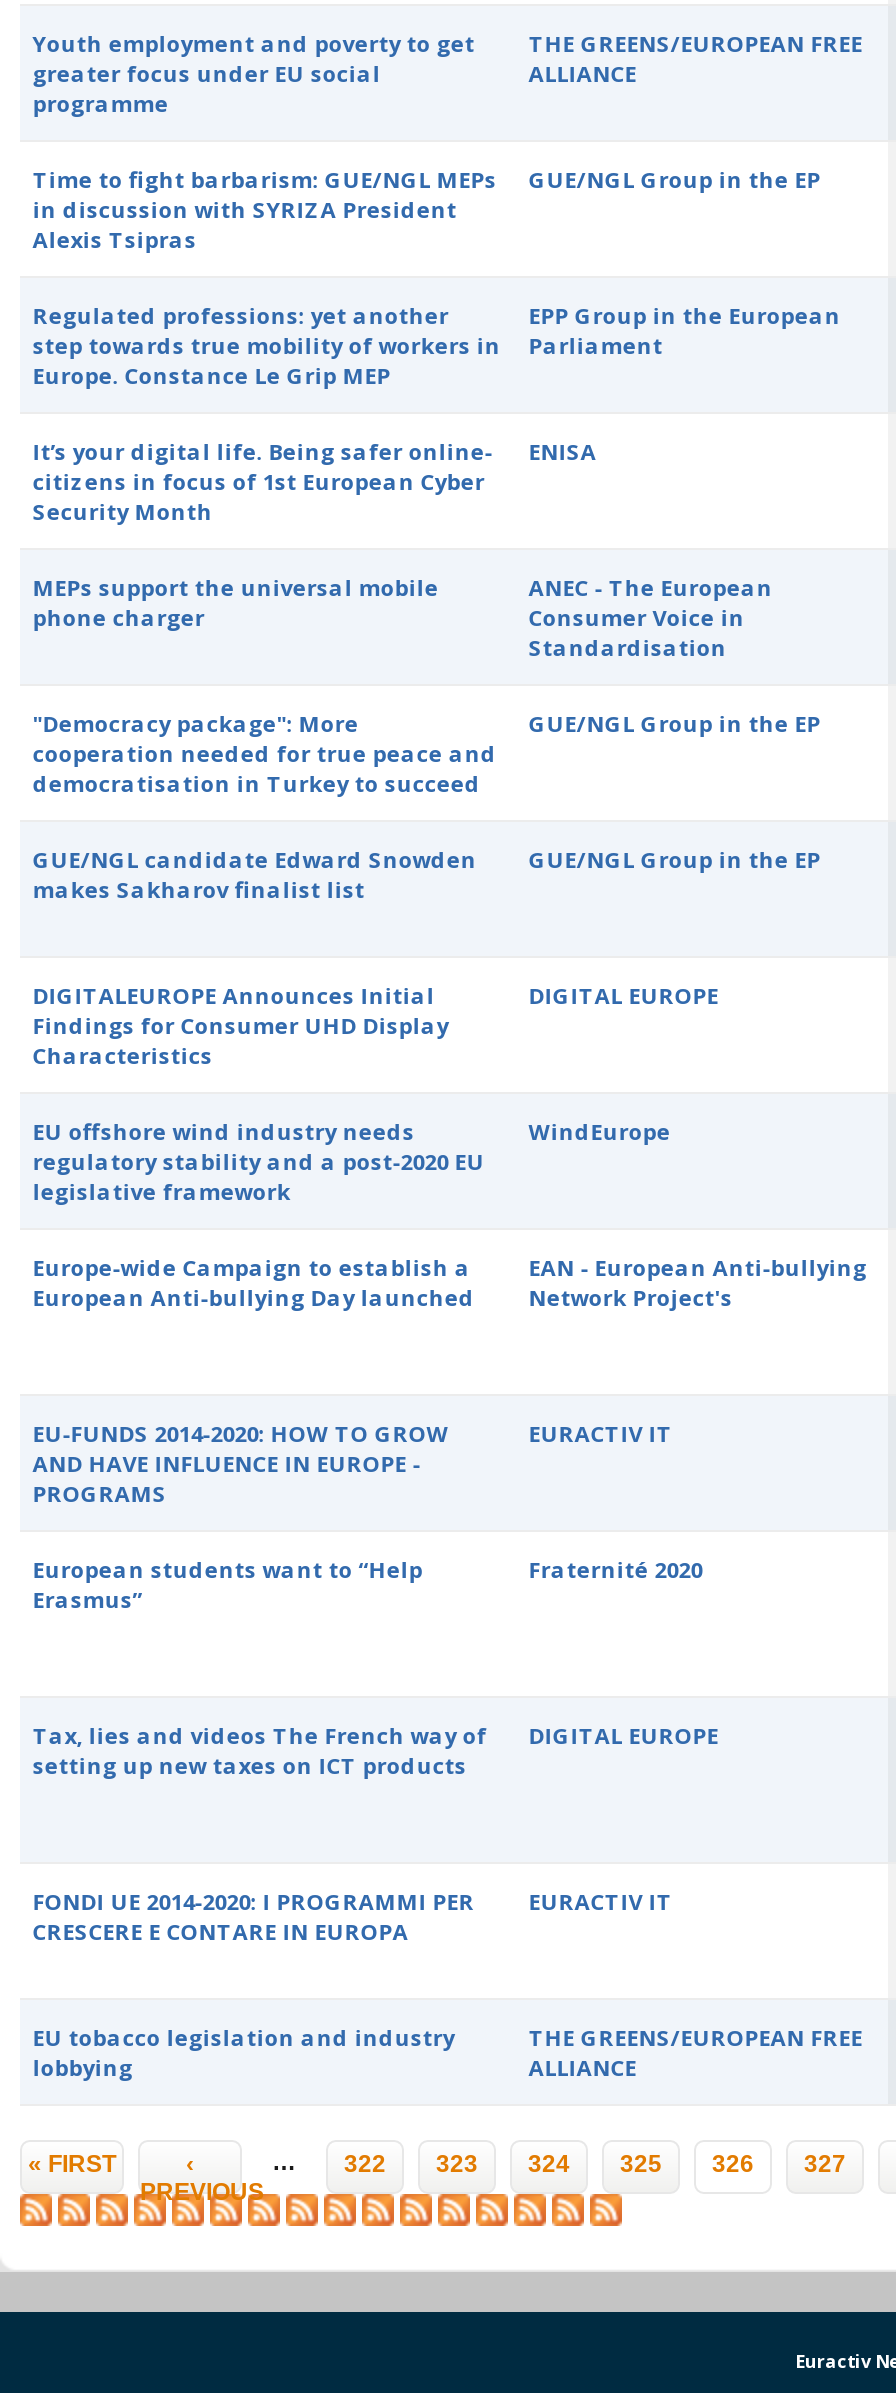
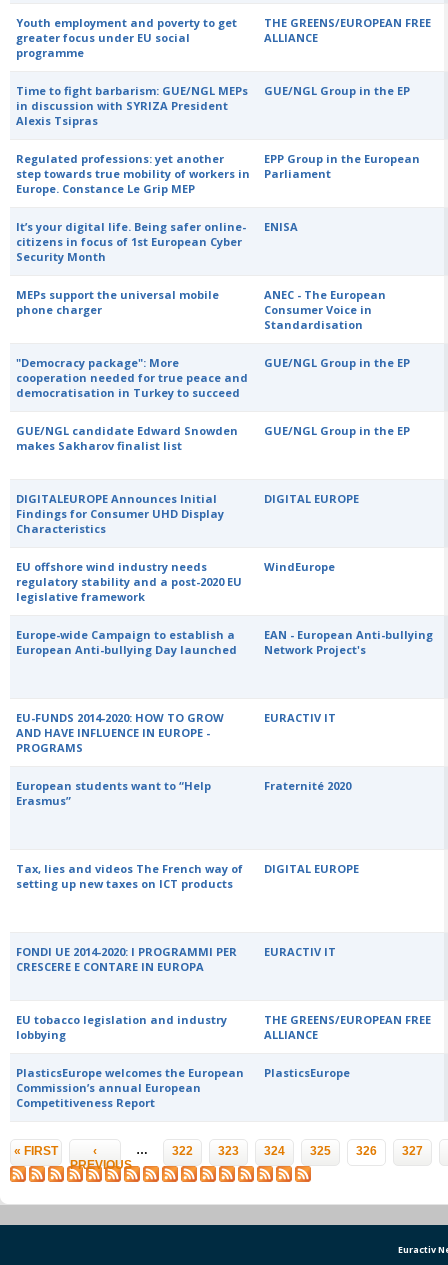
none -> [16,1065,244,1110] PlasticsEurope welcomes the European | Commission’s annual European | Competitiveness Report
none -> [264,1065,350,1080] PlasticsEurope

